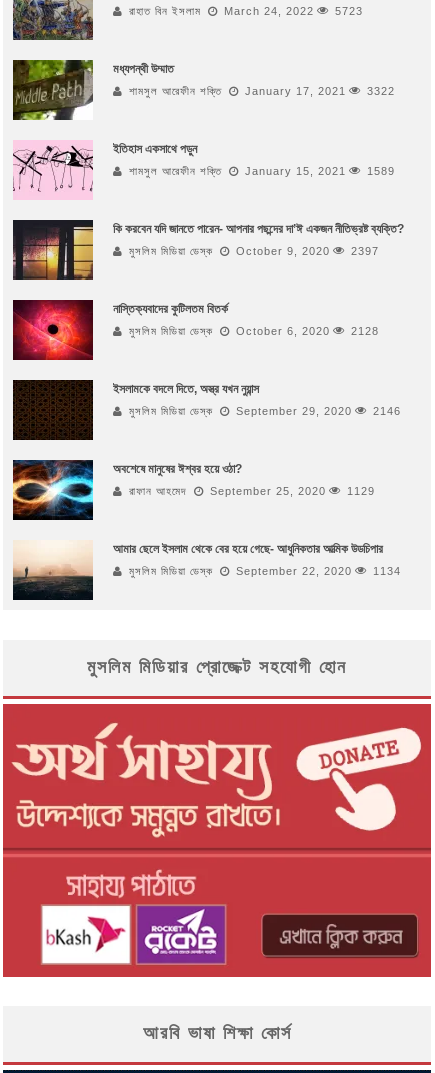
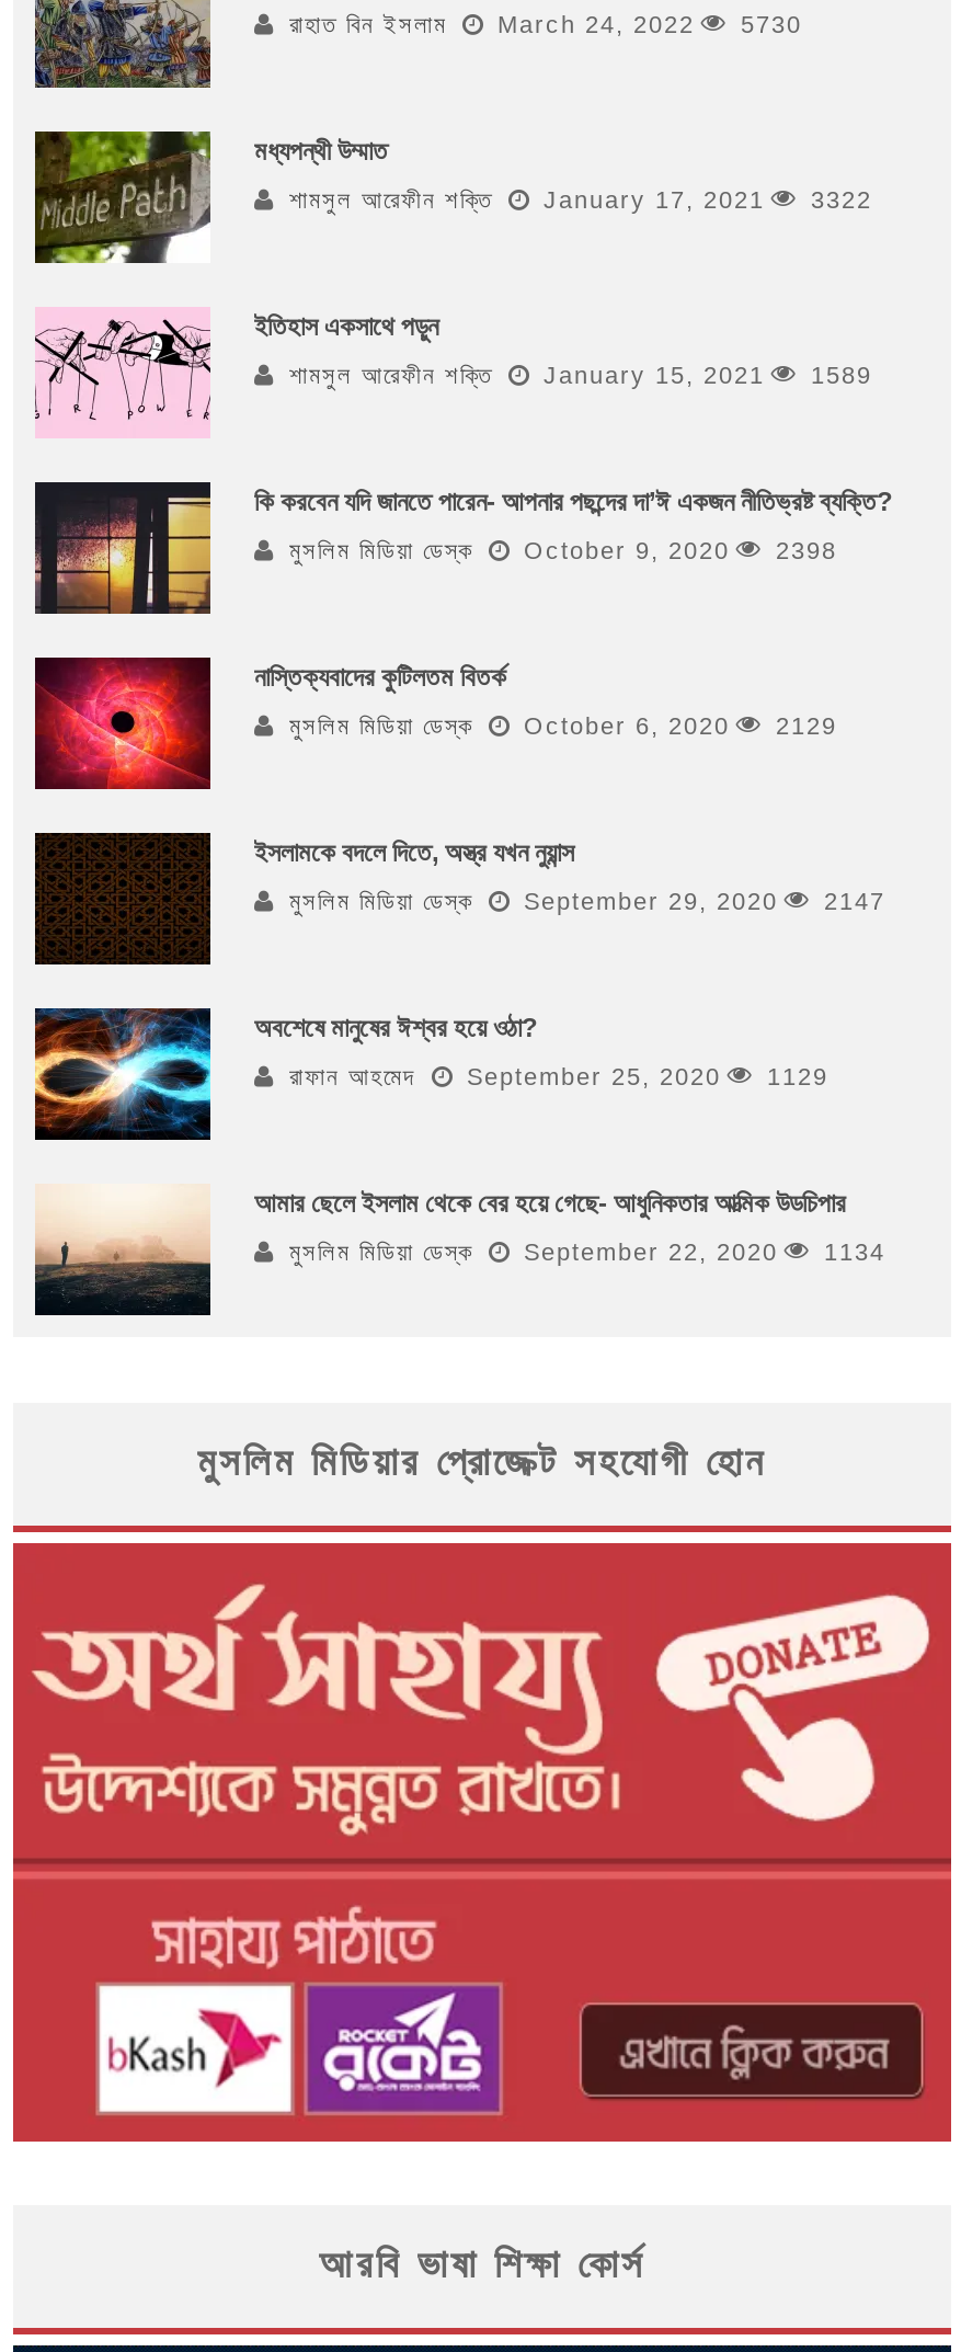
[129,5,363,17] রাহাত বিন ইসলাম March 24, 2022 5723 -> [289,12,802,38] রাহাত বিন ইসলাম March 24, 2022 5730
[129,245,379,257] মুসলিম মিডিয়া ডেস্ক October 9, 2020 2397 -> [289,538,837,564] মুসলিম মিডিয়া ডেস্ক October 9, 2020 2398
[129,325,379,337] মুসলিম মিডিয়া ডেস্ক October 6, 2020 2128 -> [289,713,837,739] মুসলিম মিডিয়া ডেস্ক October 6, 2020 2129
[129,405,401,417] মুসলিম মিডিয়া ডেস্ক September 29, 2020 2146 -> [289,888,885,915] মুসলিম মিডিয়া ডেস্ক September 29, 2020 2147

